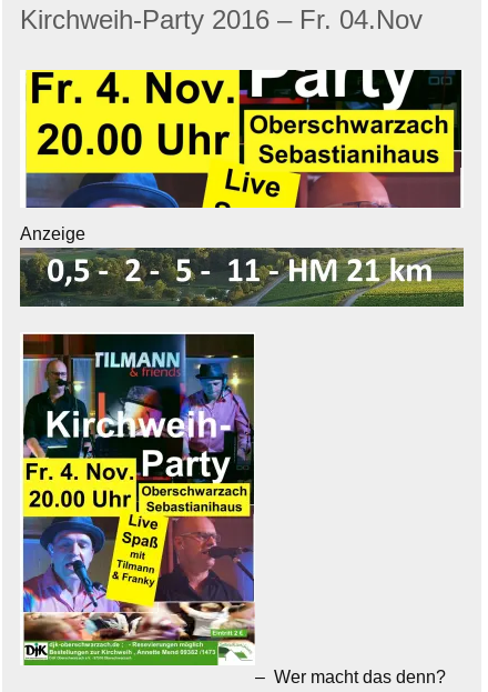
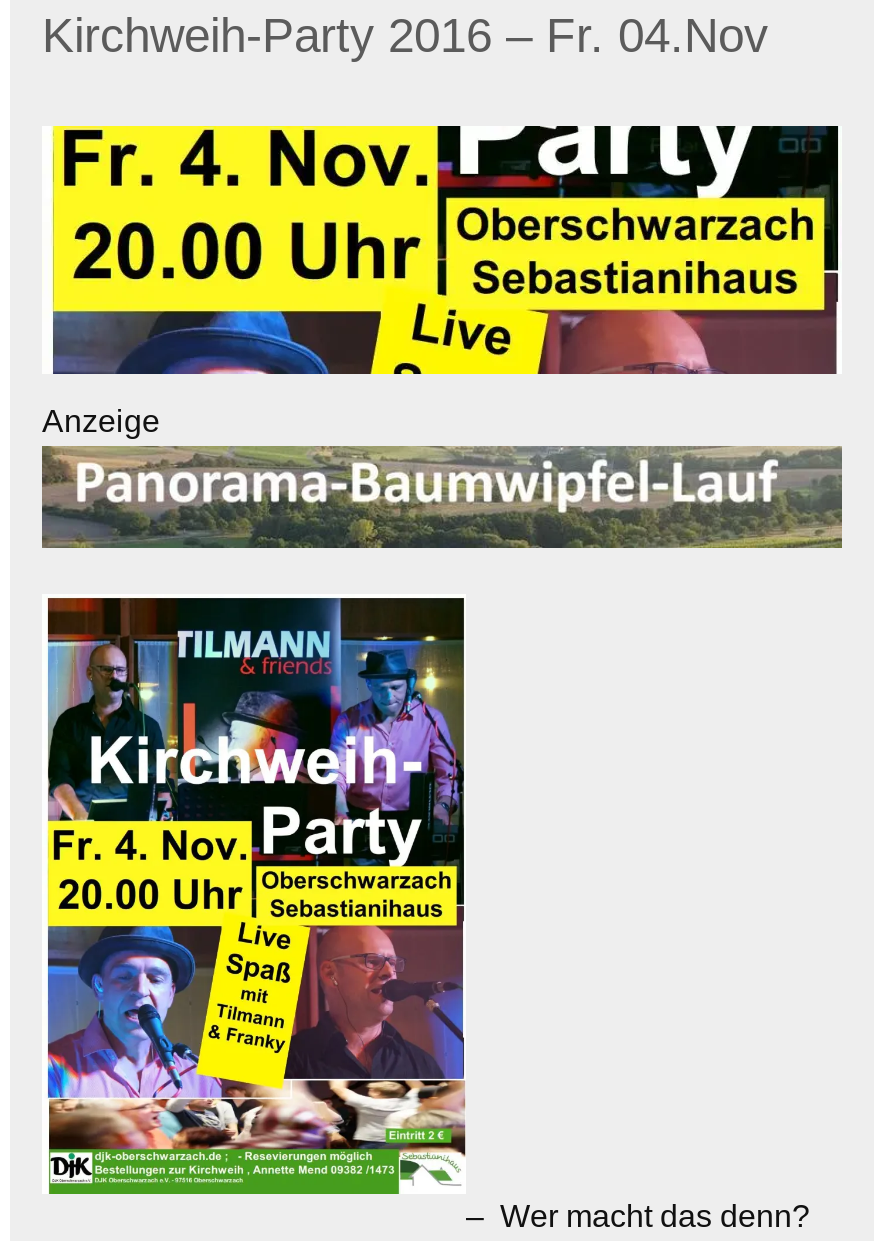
[20,247,464,308] [image] -> [42,446,842,550] [image]

